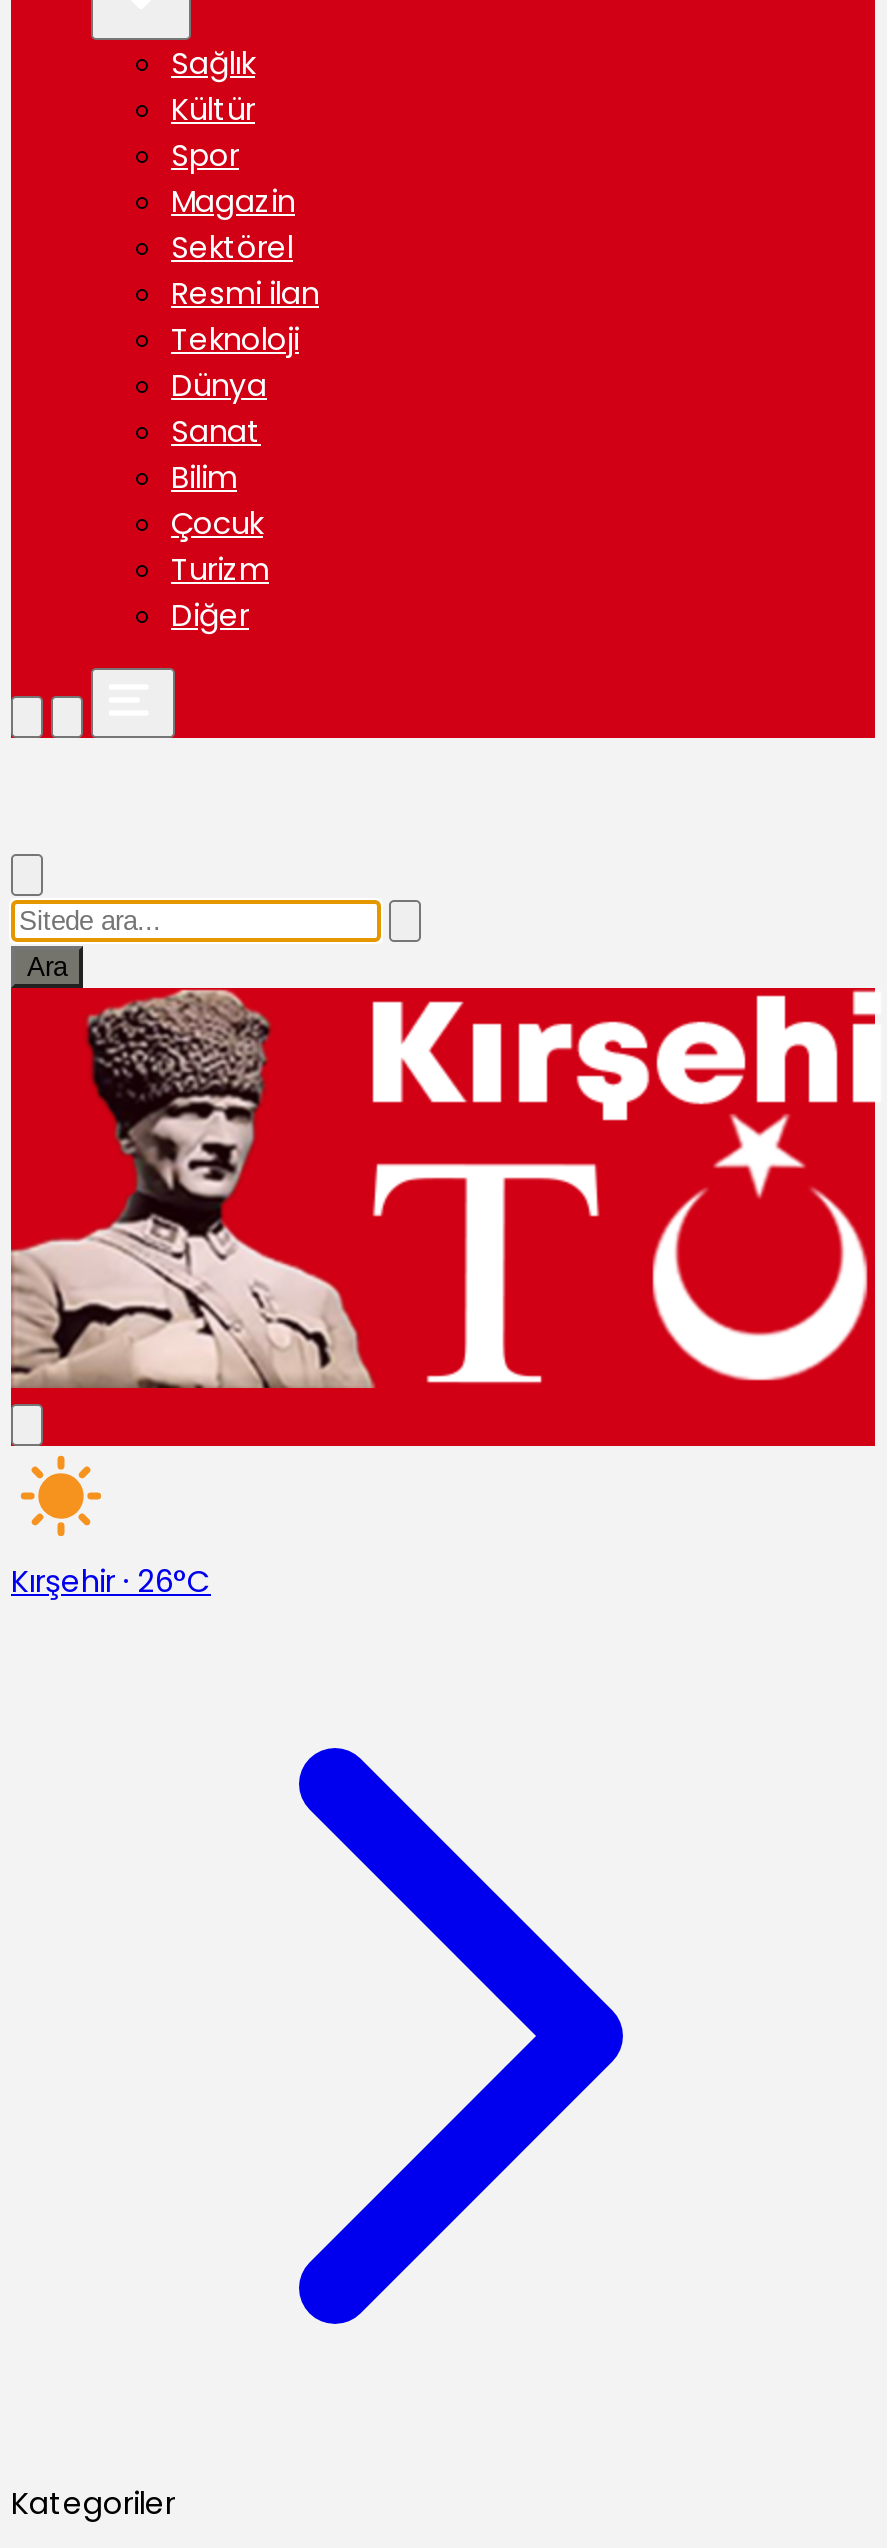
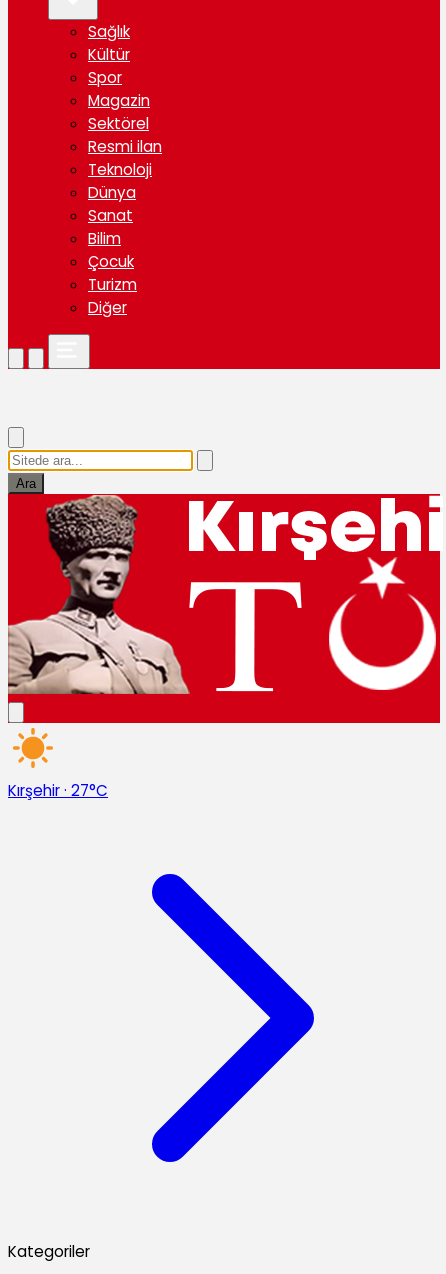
[11,1561,211,1603] Kırşehir · 26°C -> [8,780,108,801] Kırşehir · 27°C

